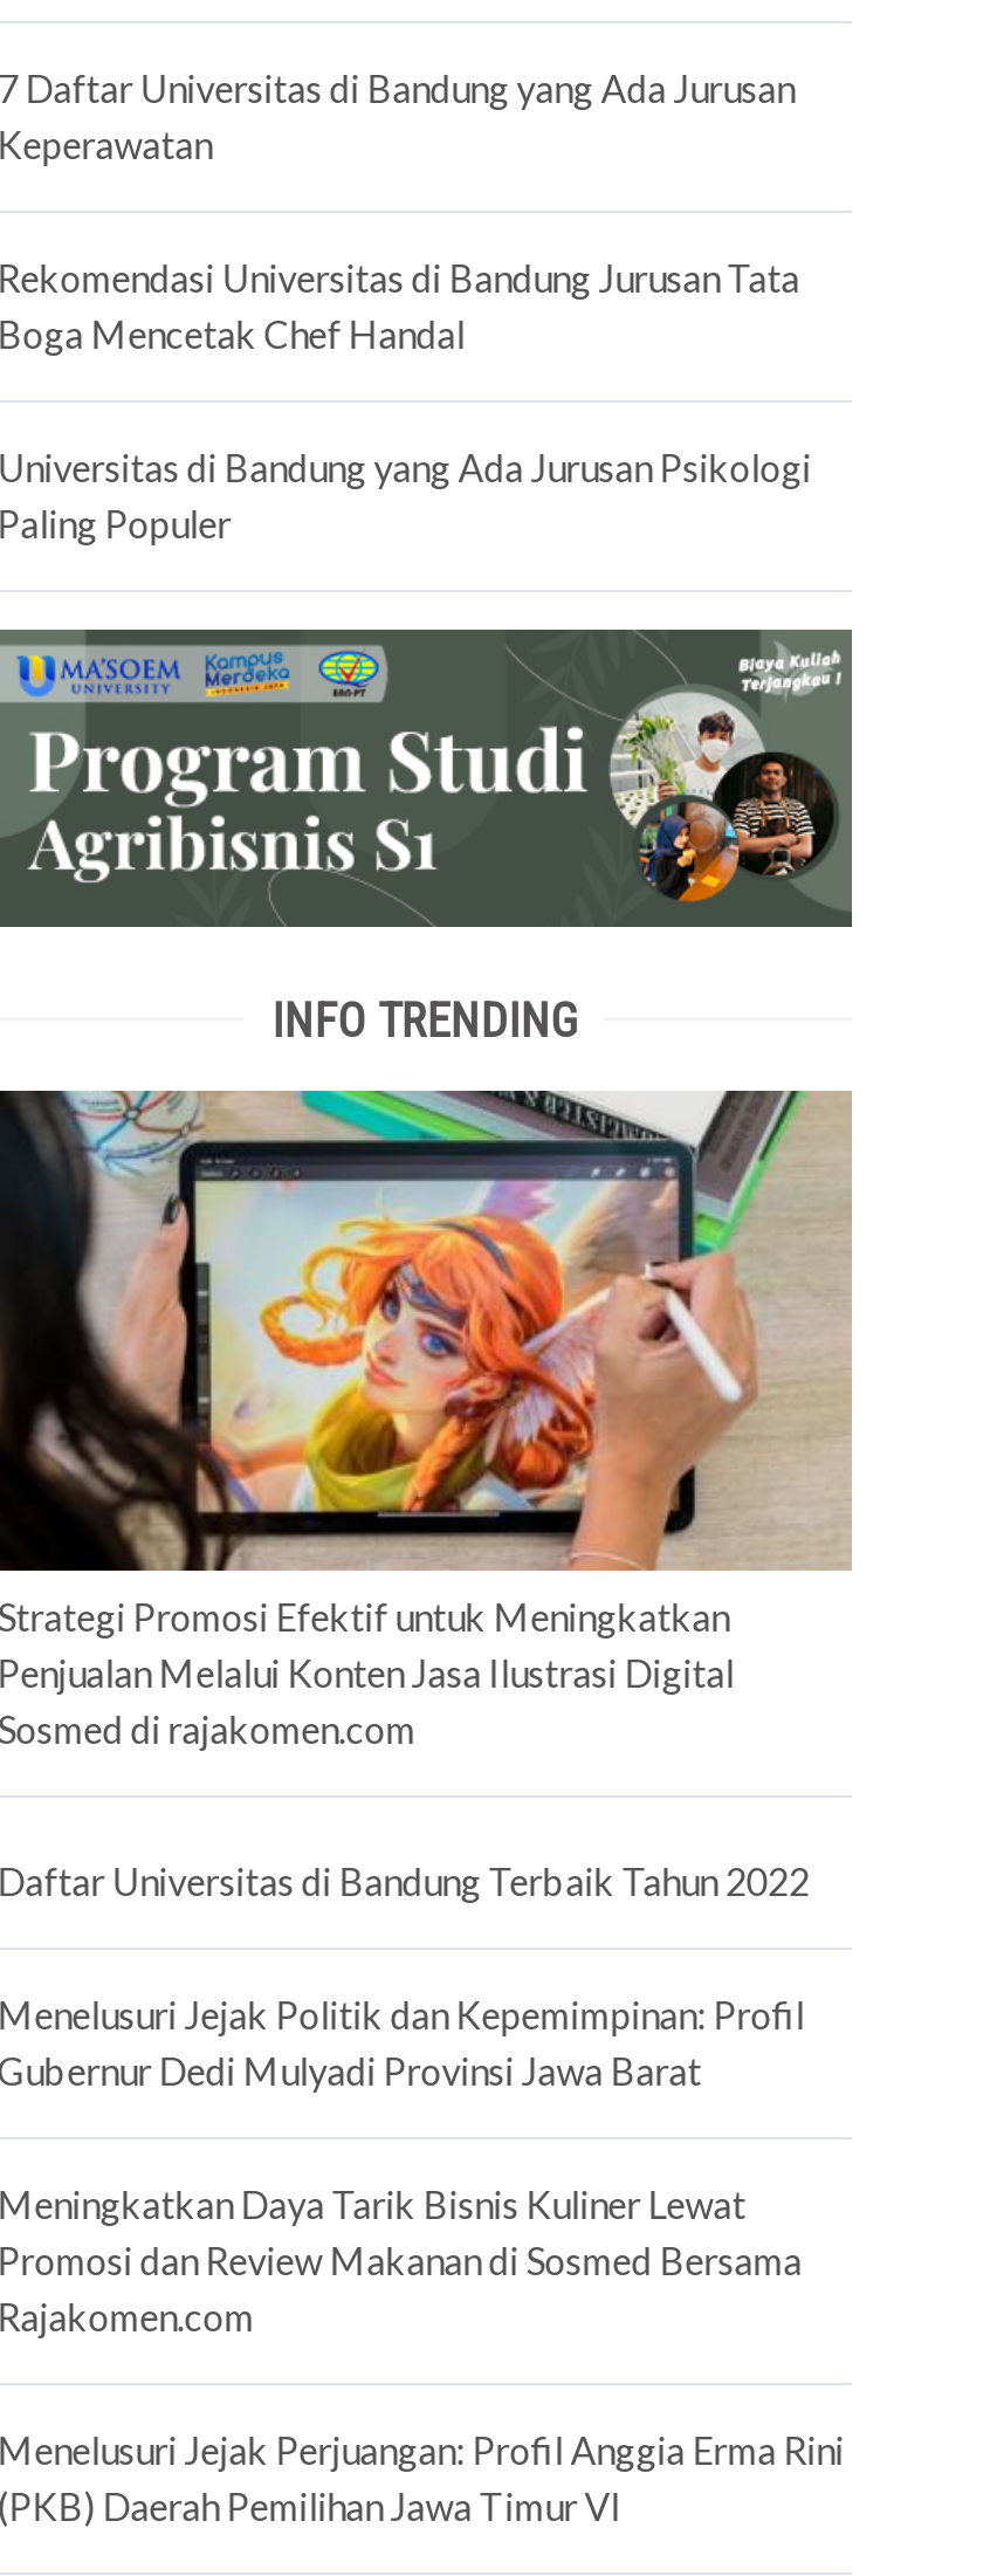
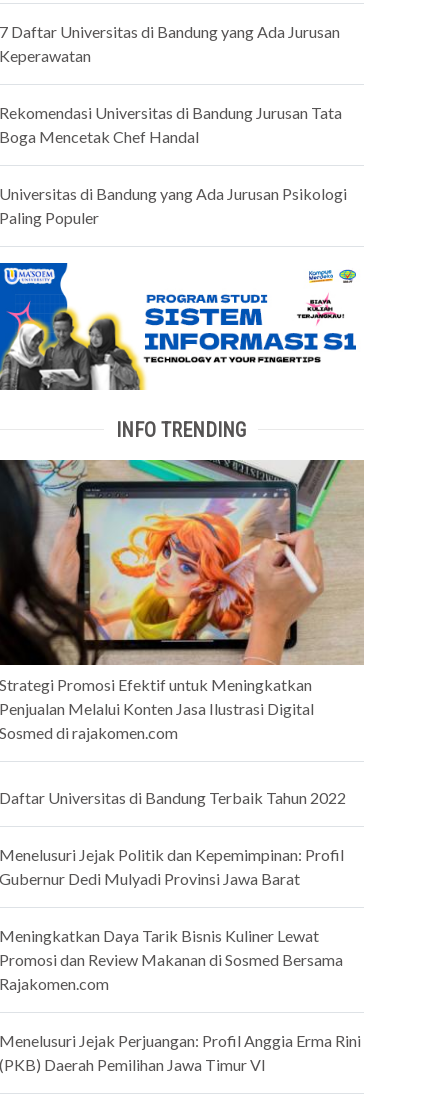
[7,626,854,930] [image] -> [3,262,364,391] [image]

